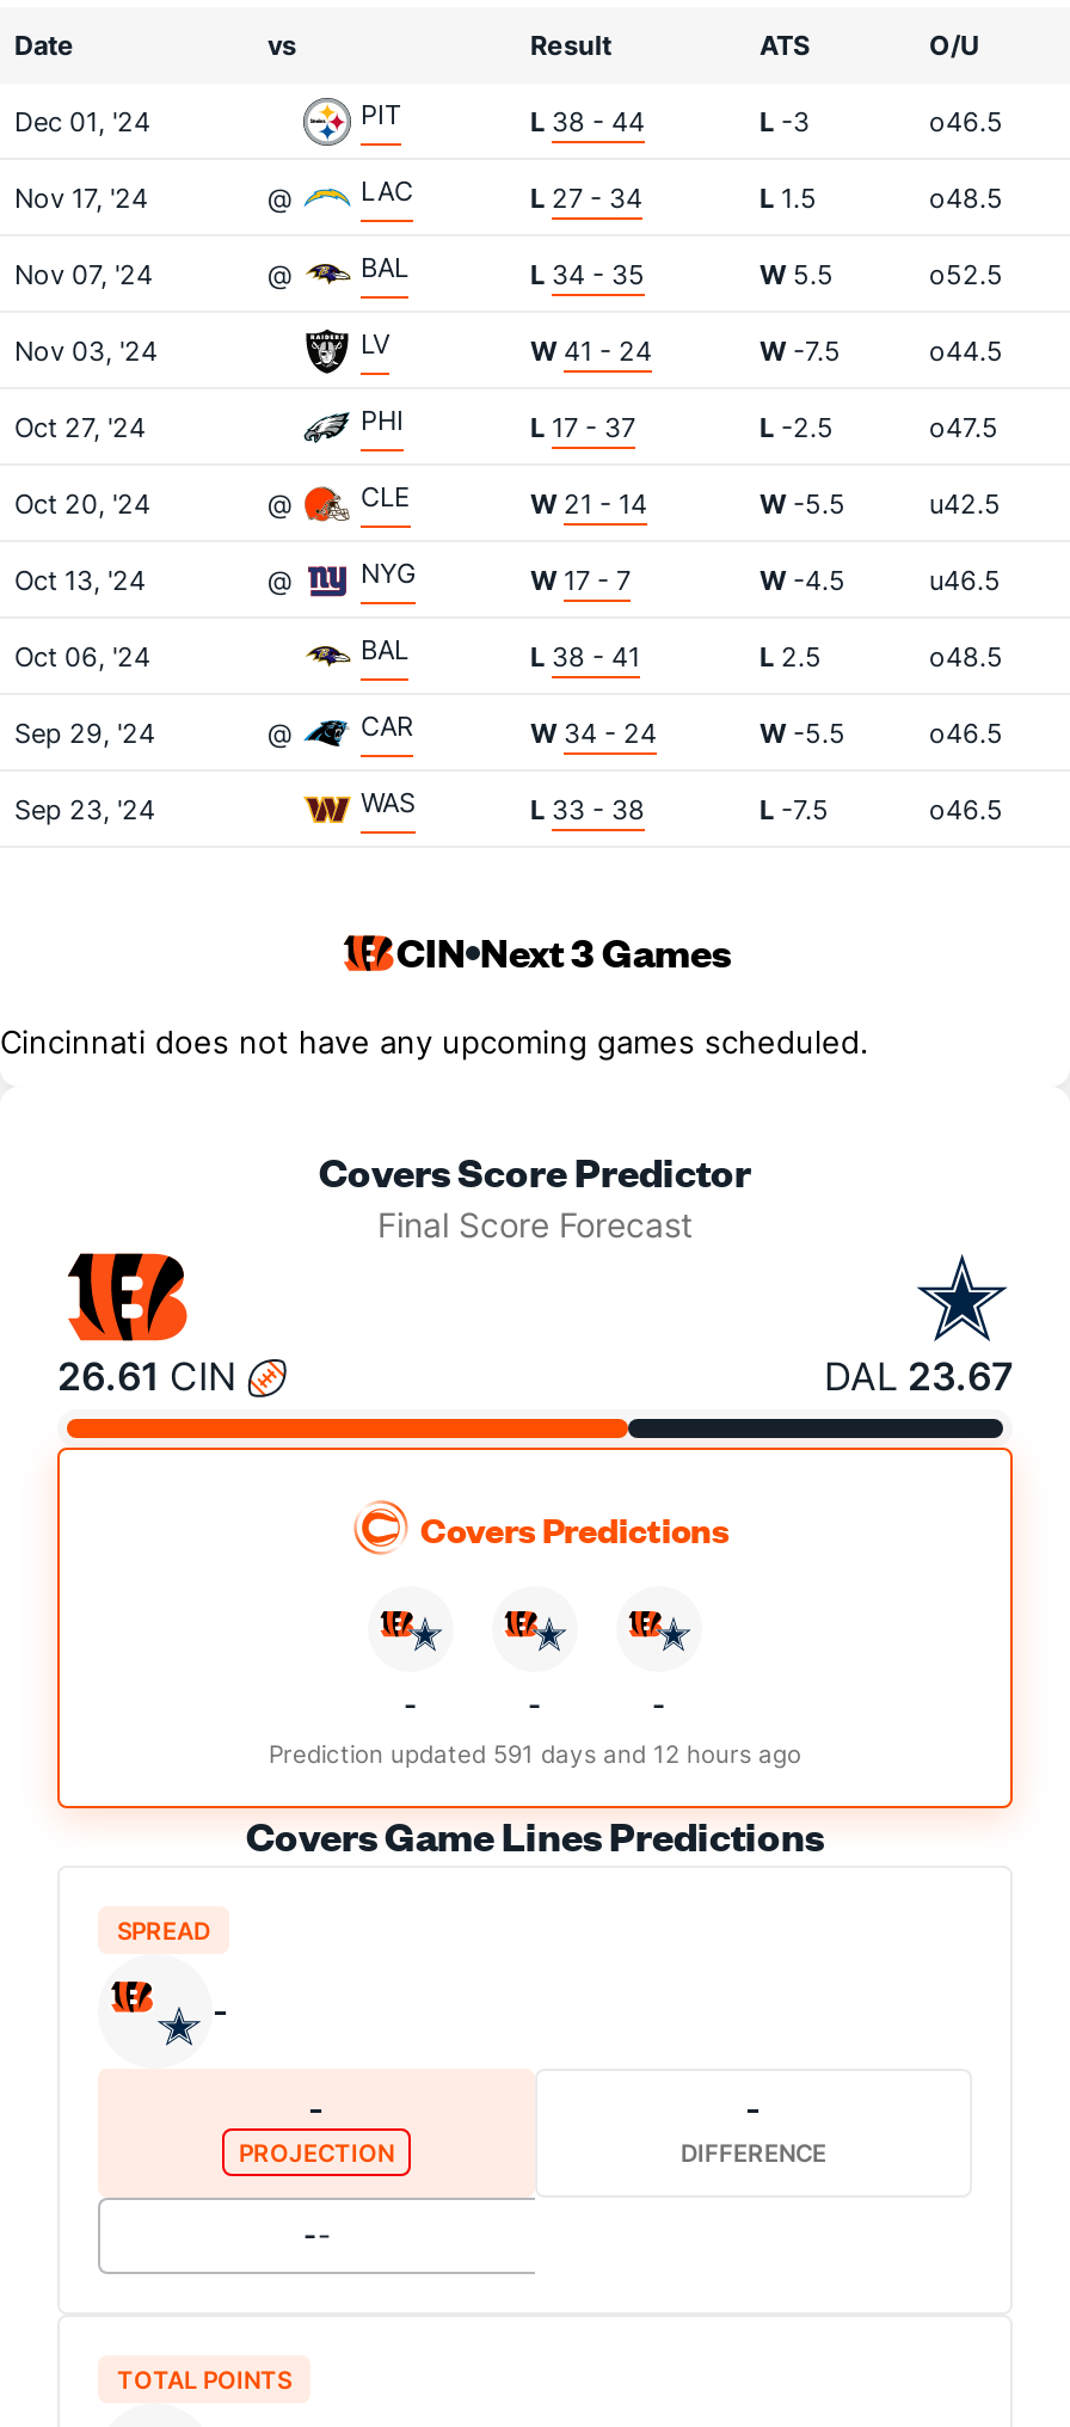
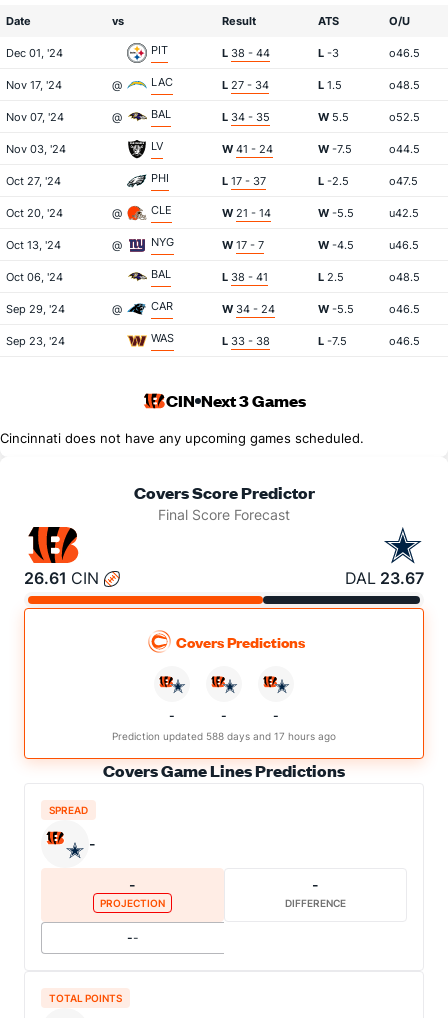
[269,1739,801,1768] Prediction updated 591 days and 12 hours ago -> [112,730,336,742] Prediction updated 588 days and 17 hours ago

